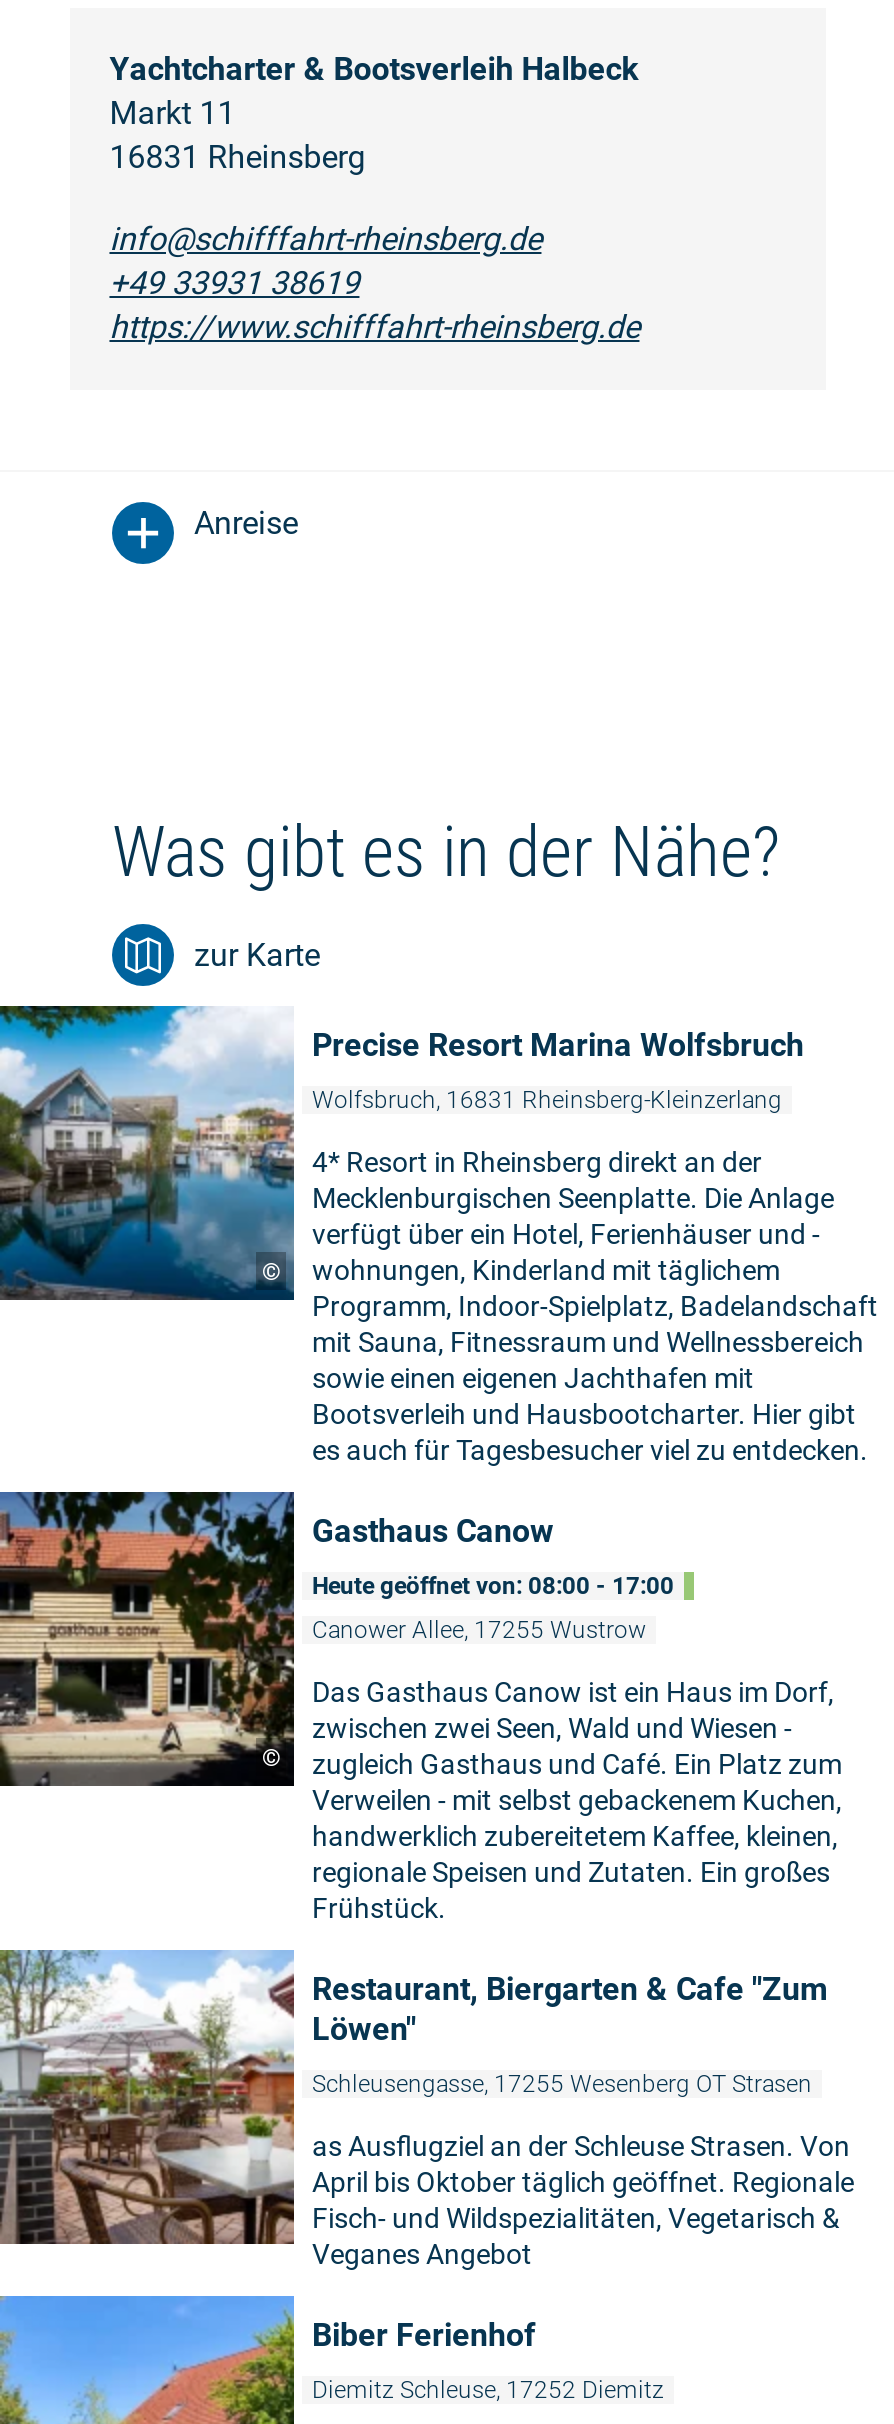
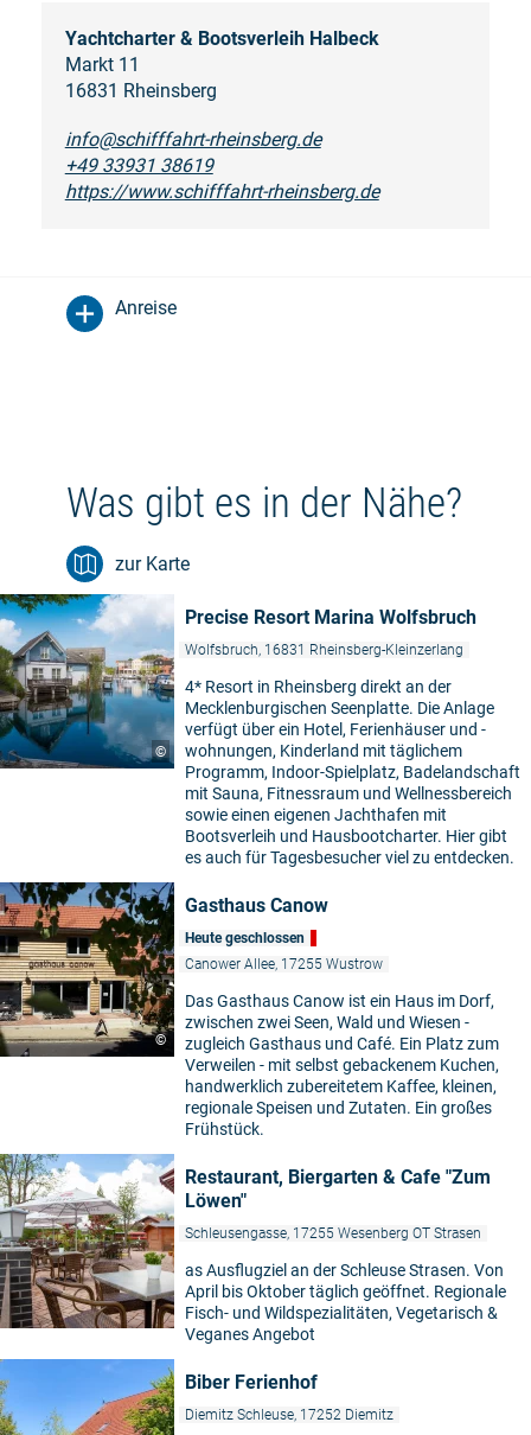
[312,1572,674,1600] Heute geöffnet von: 08:00 - 17:00 -> [185,930,305,947] Heute geschlossen

